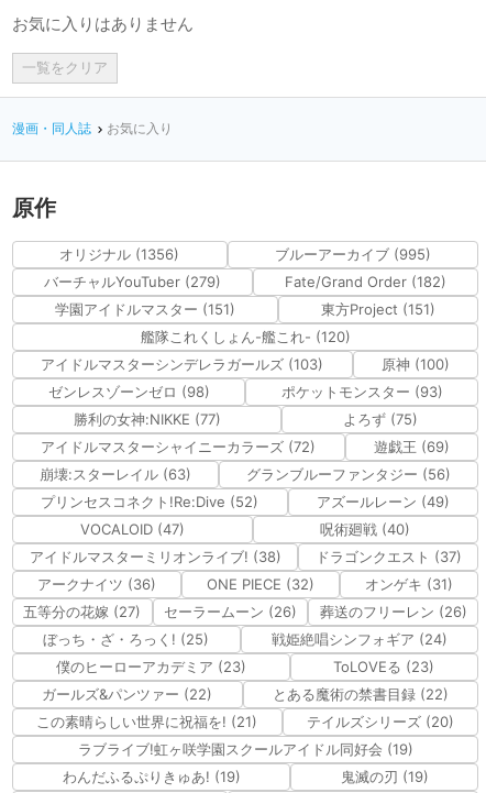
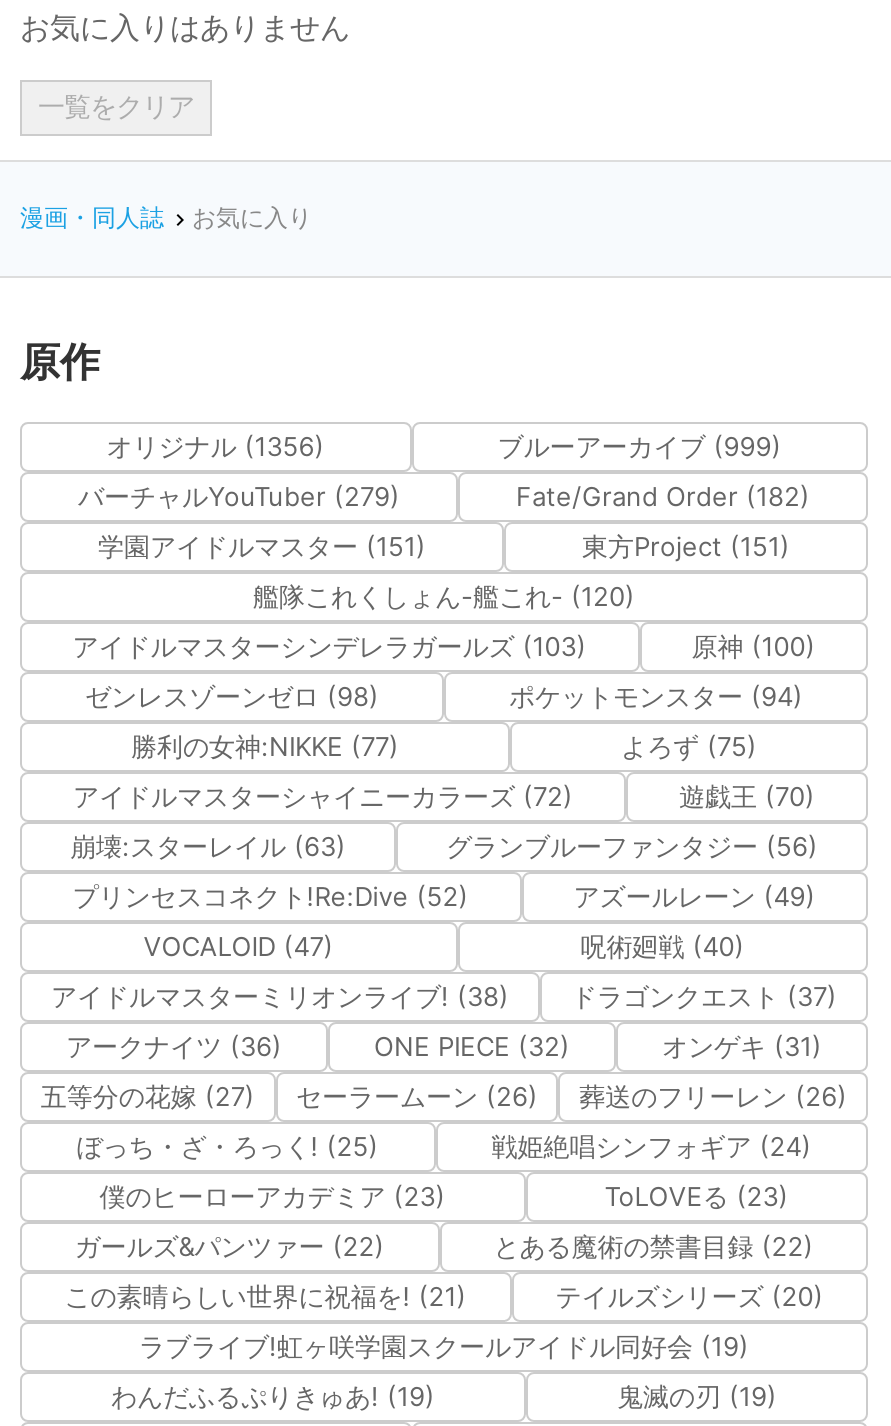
[275,245,431,263] ブルーアーカイブ (995) -> [498,430,782,462] ブルーアーカイブ (999)
[281,383,443,400] ポケットモンスター (93) -> [509,680,803,712] ポケットモンスター (94)
[374,438,449,455] 遊戯王 (69) -> [679,780,815,812] 遊戯王 (70)

